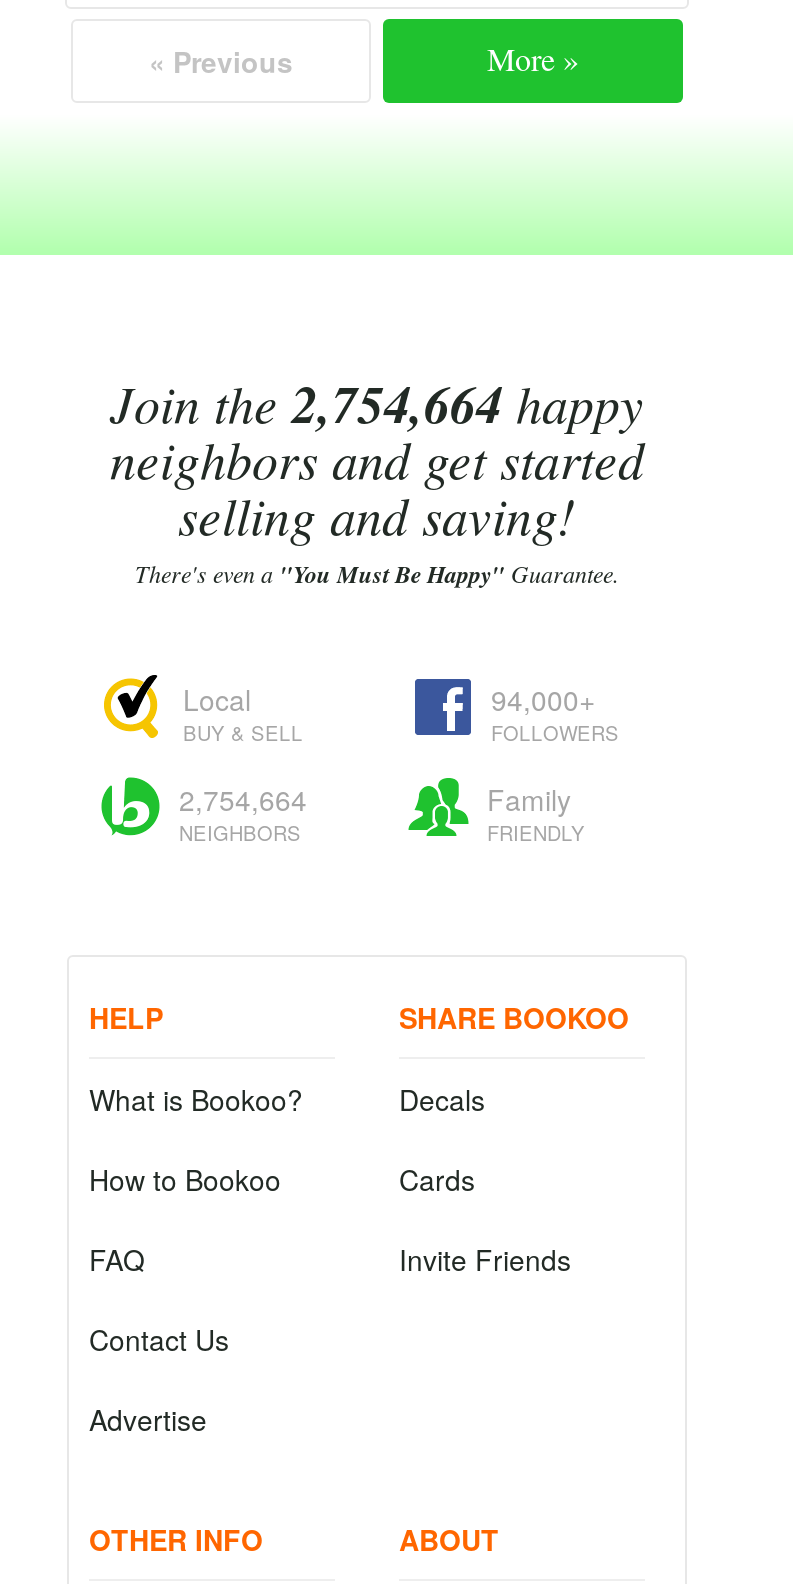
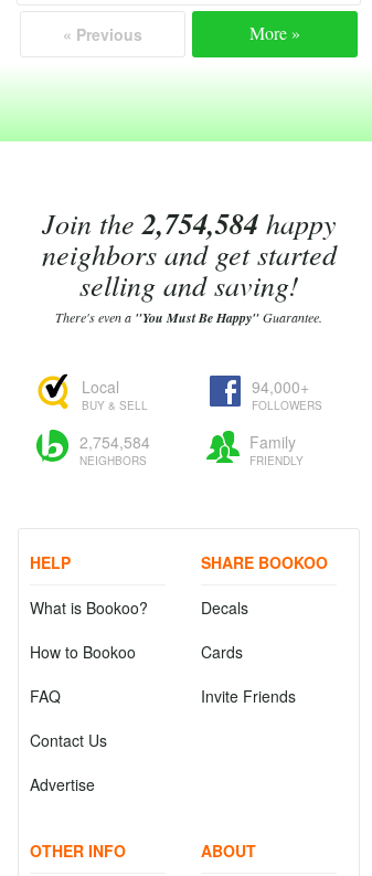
[110,367,644,439] Join the 2,754,664 happy -> [41,203,336,243] Join the 2,754,584 happy
[179,779,307,819] 2,754,664 -> [79,431,150,453] 2,754,584

